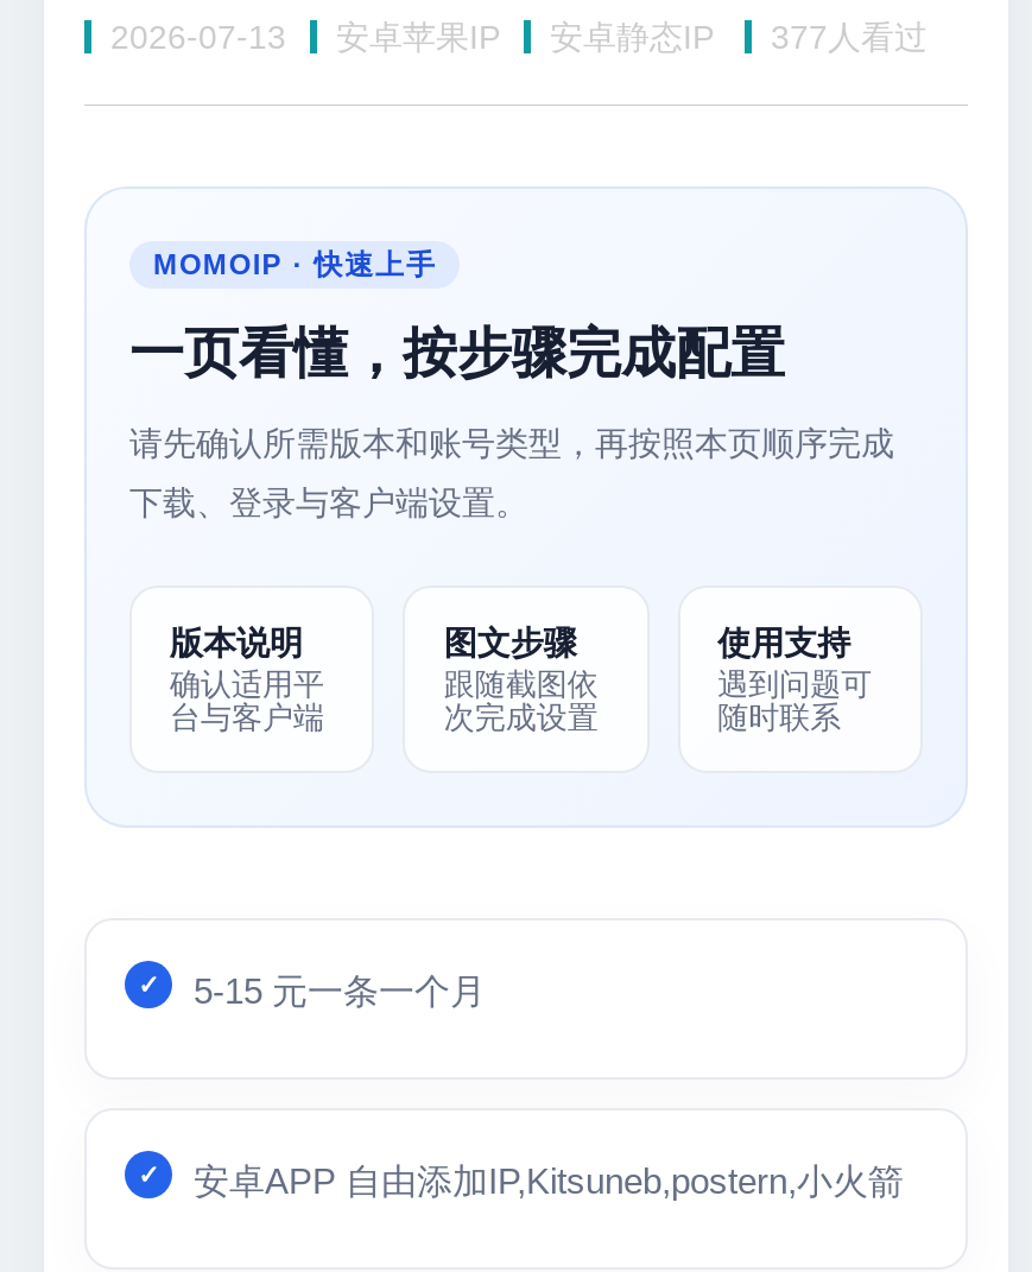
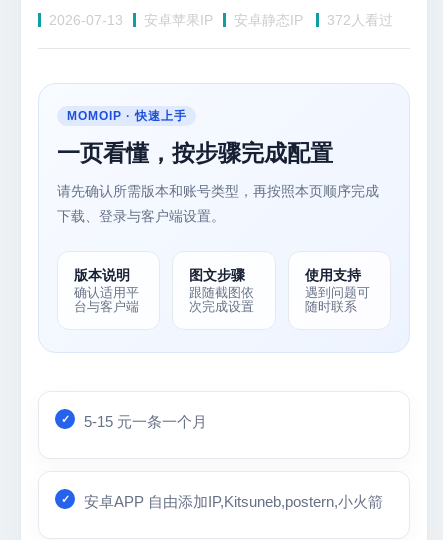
[110,18,927,56] 2026-07-13 安卓苹果IP 安卓静态IP 377人看过 -> [49,12,393,28] 2026-07-13 安卓苹果IP 安卓静态IP 372人看过

